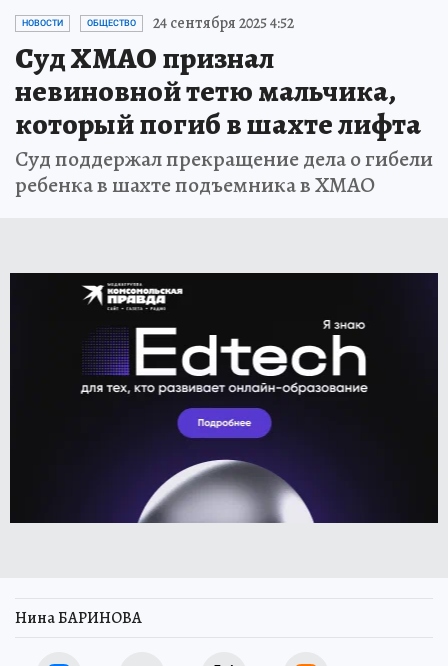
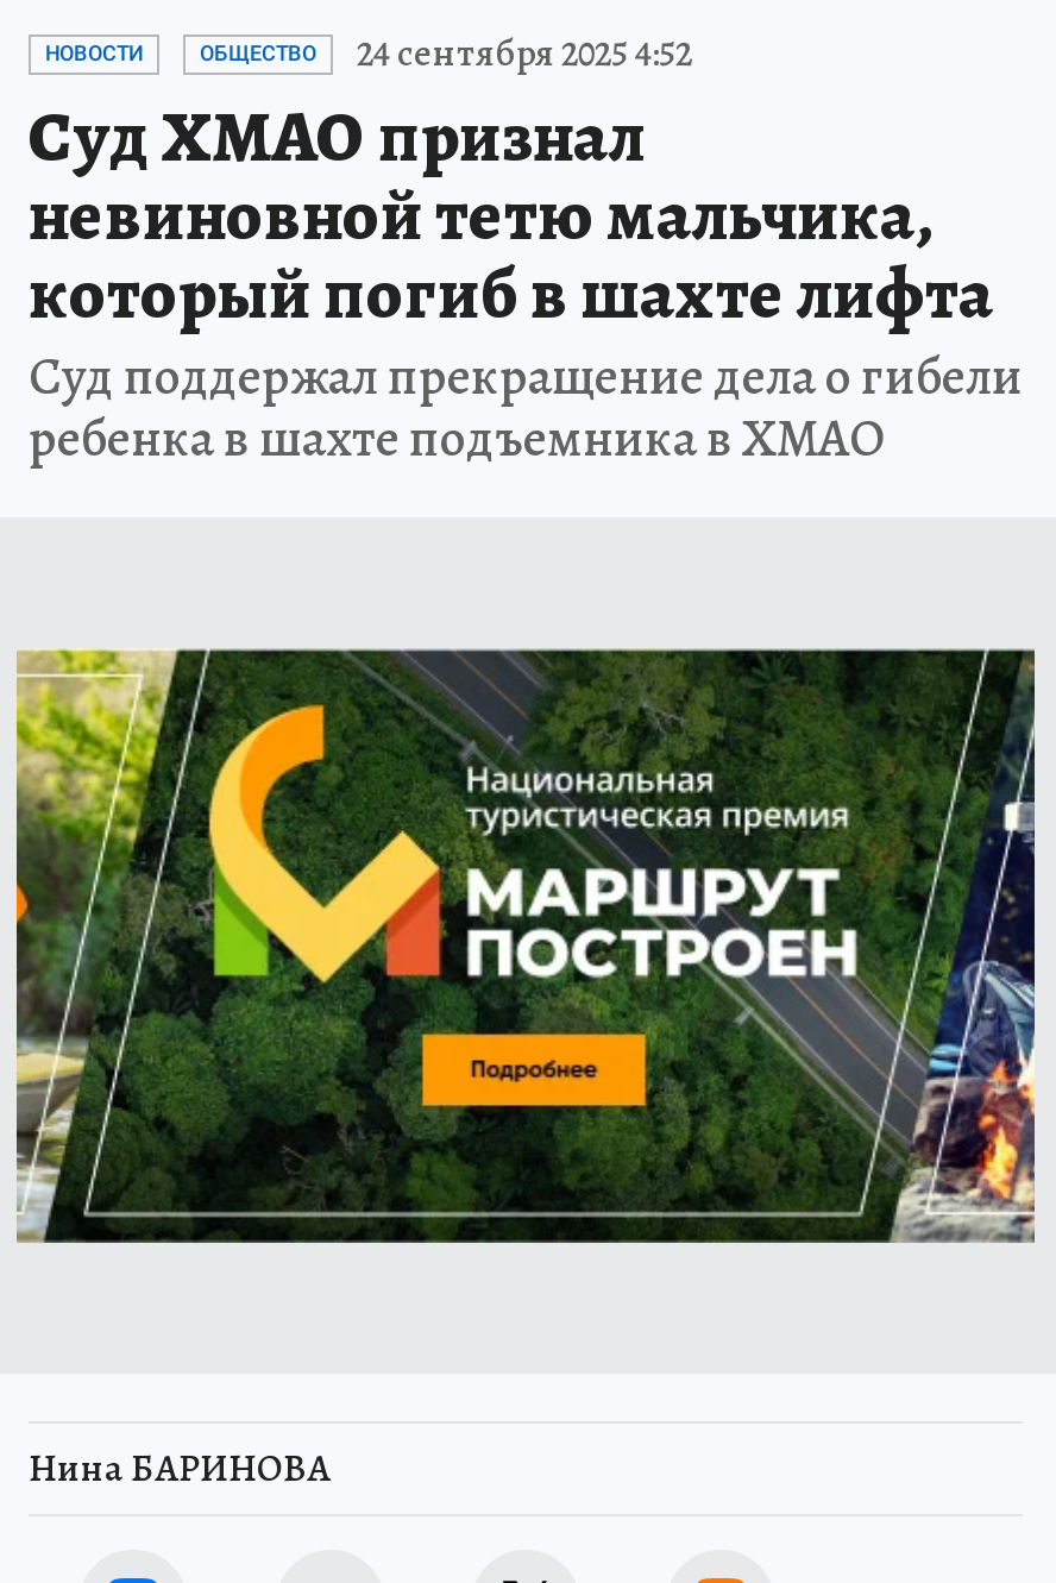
[9,272,439,523] [image] -> [14,648,1037,1245] [image]

